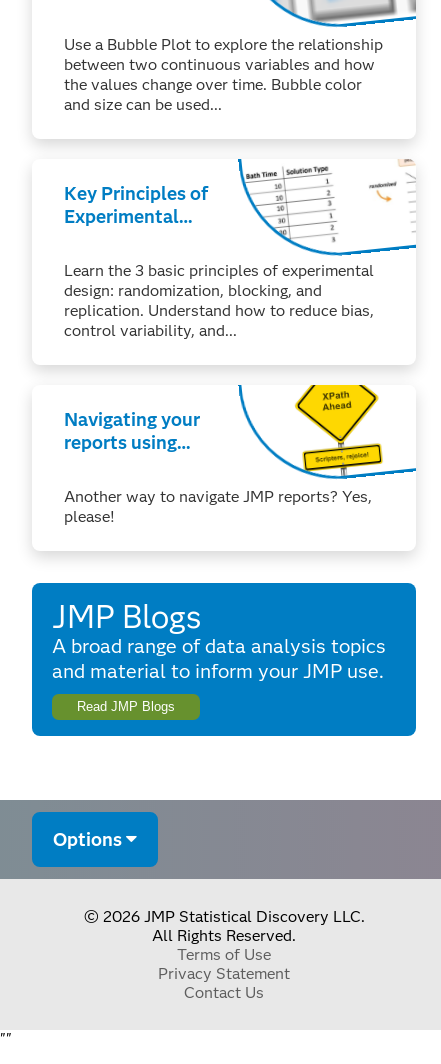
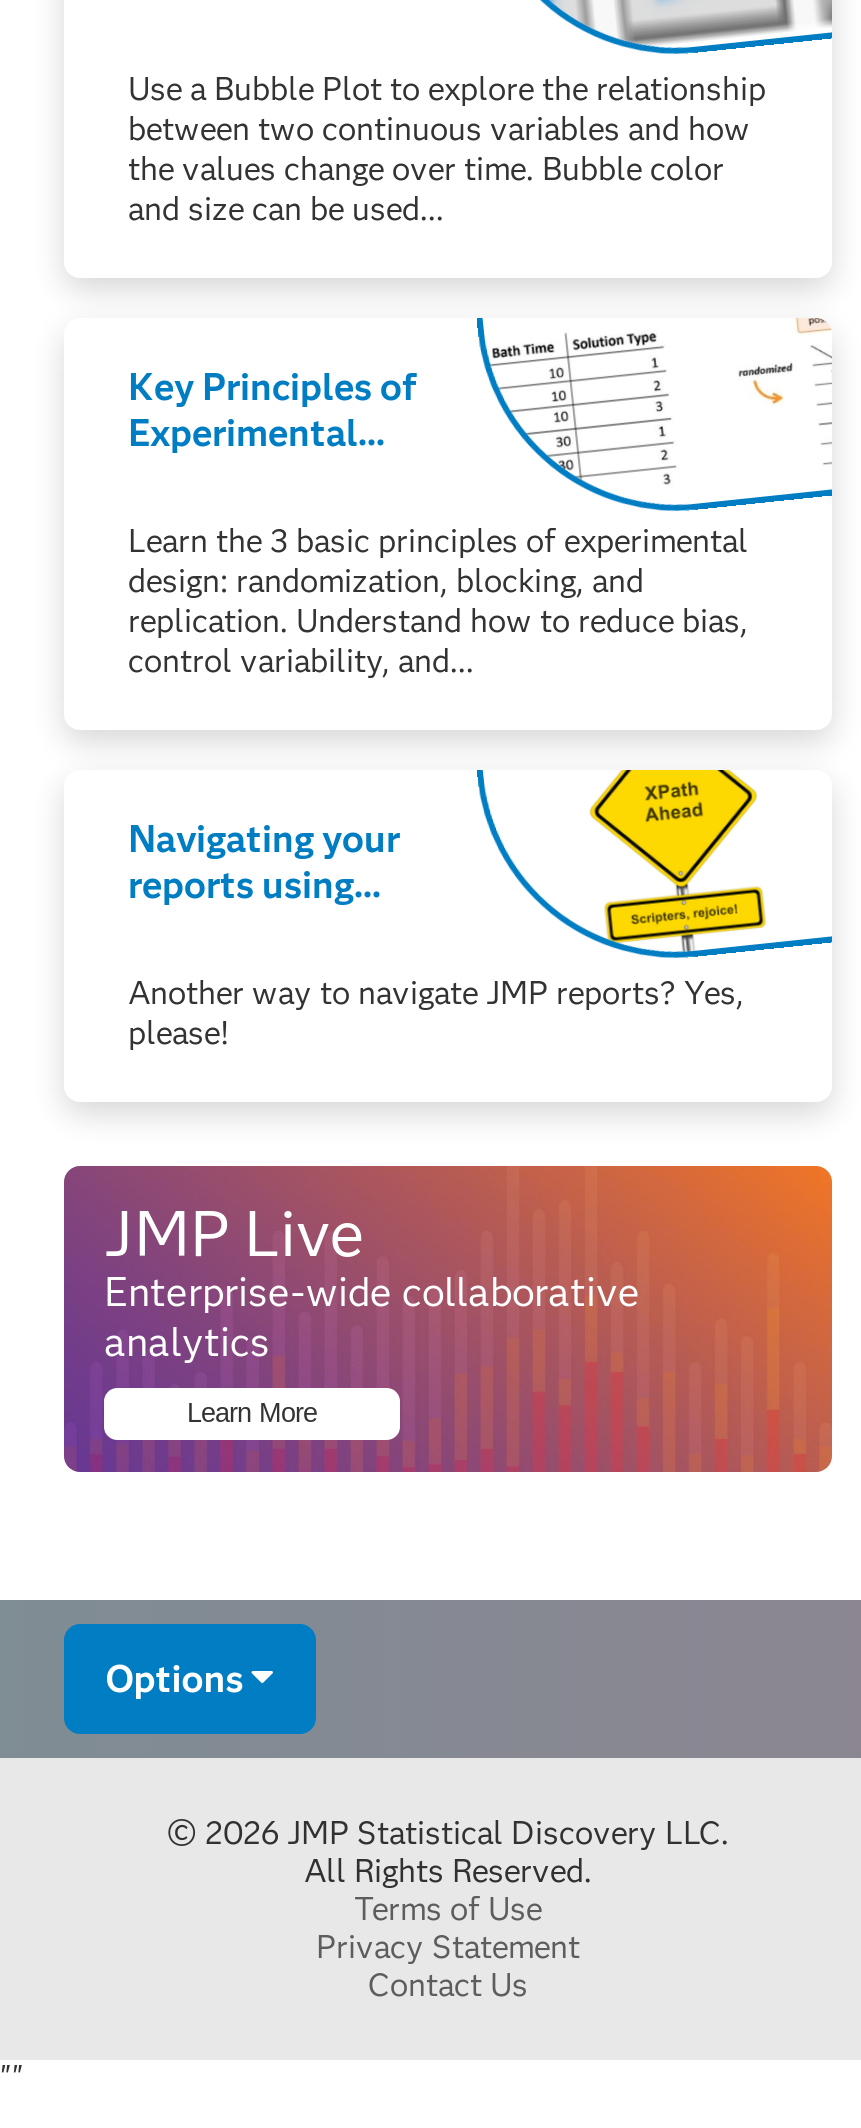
[31,582,417,737] [image] | JMP Blogs | A broad range of data analysis topics | and material to inform your JMP use. -> [62,1164,834,1474] [image] | JMP Live | Enterprise-wide collaborative | analytics
[77,699,175,714] Read JMP Blogs -> [187,1399,317,1429] Learn More

